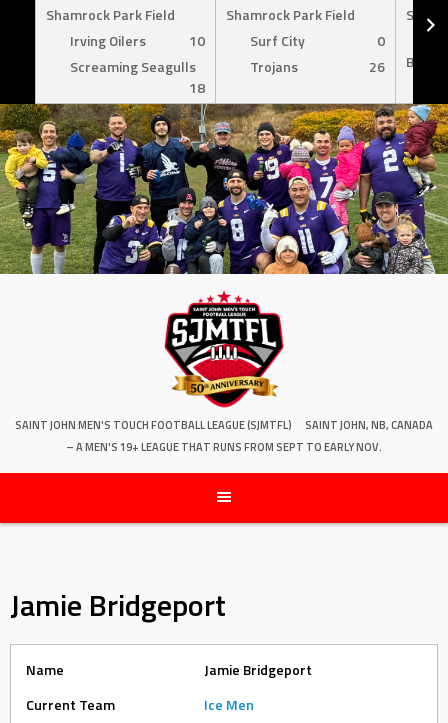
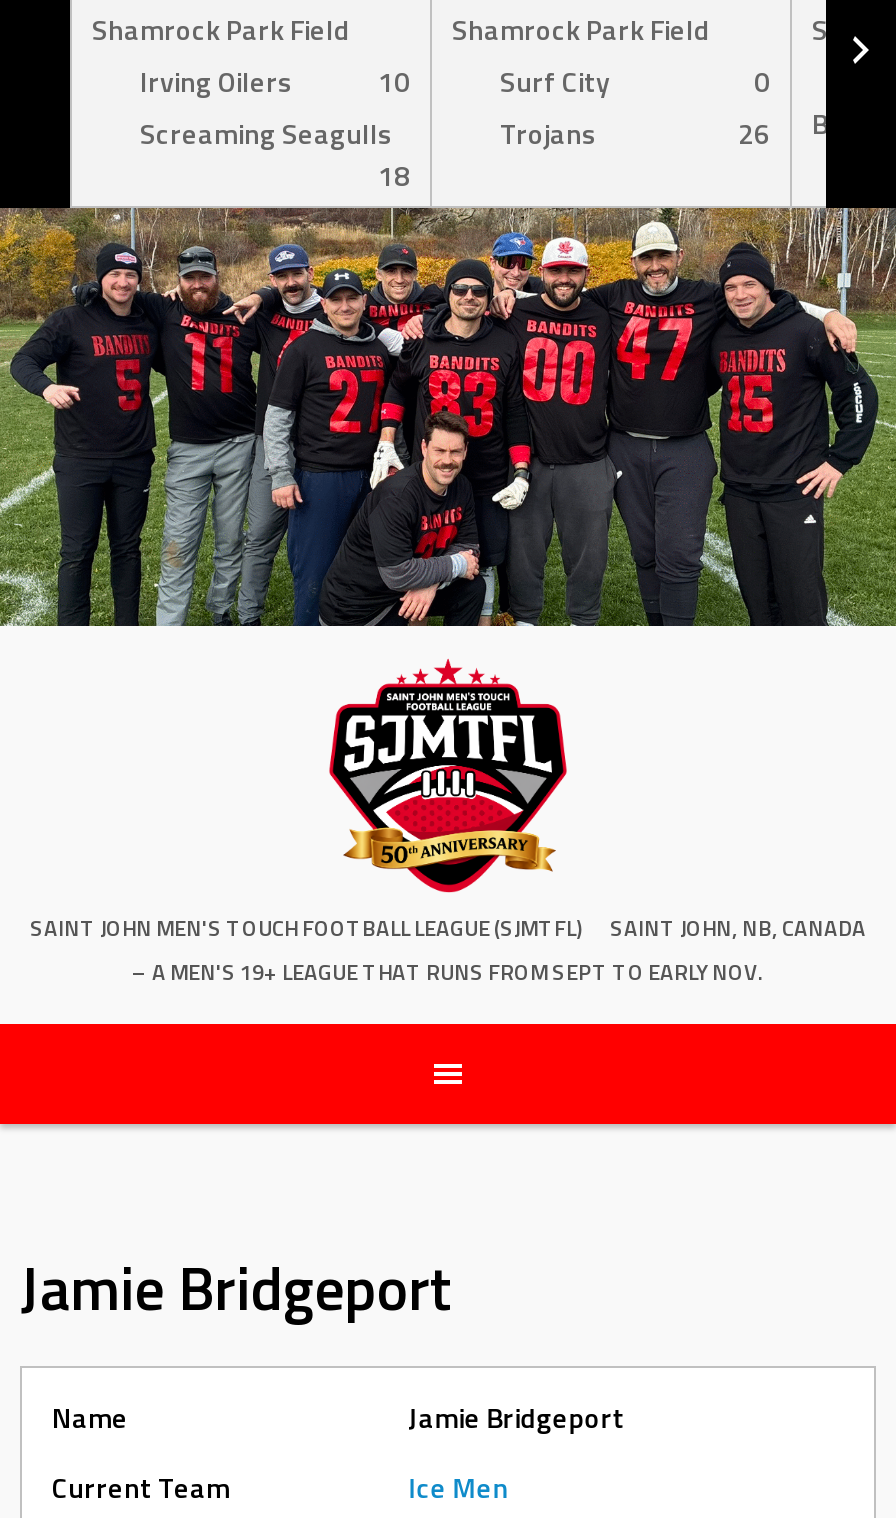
[3,104,445,275] [image] -> [6,208,890,628] [image]

